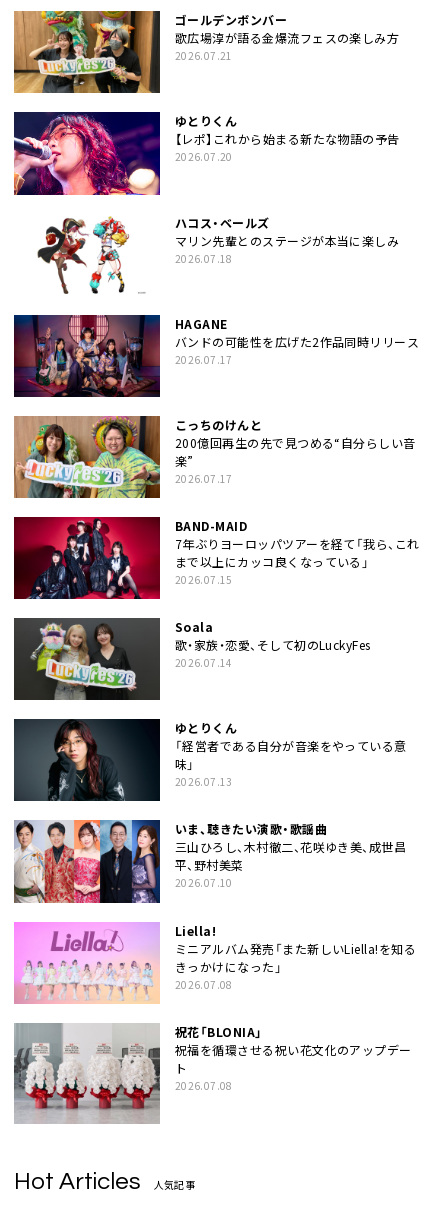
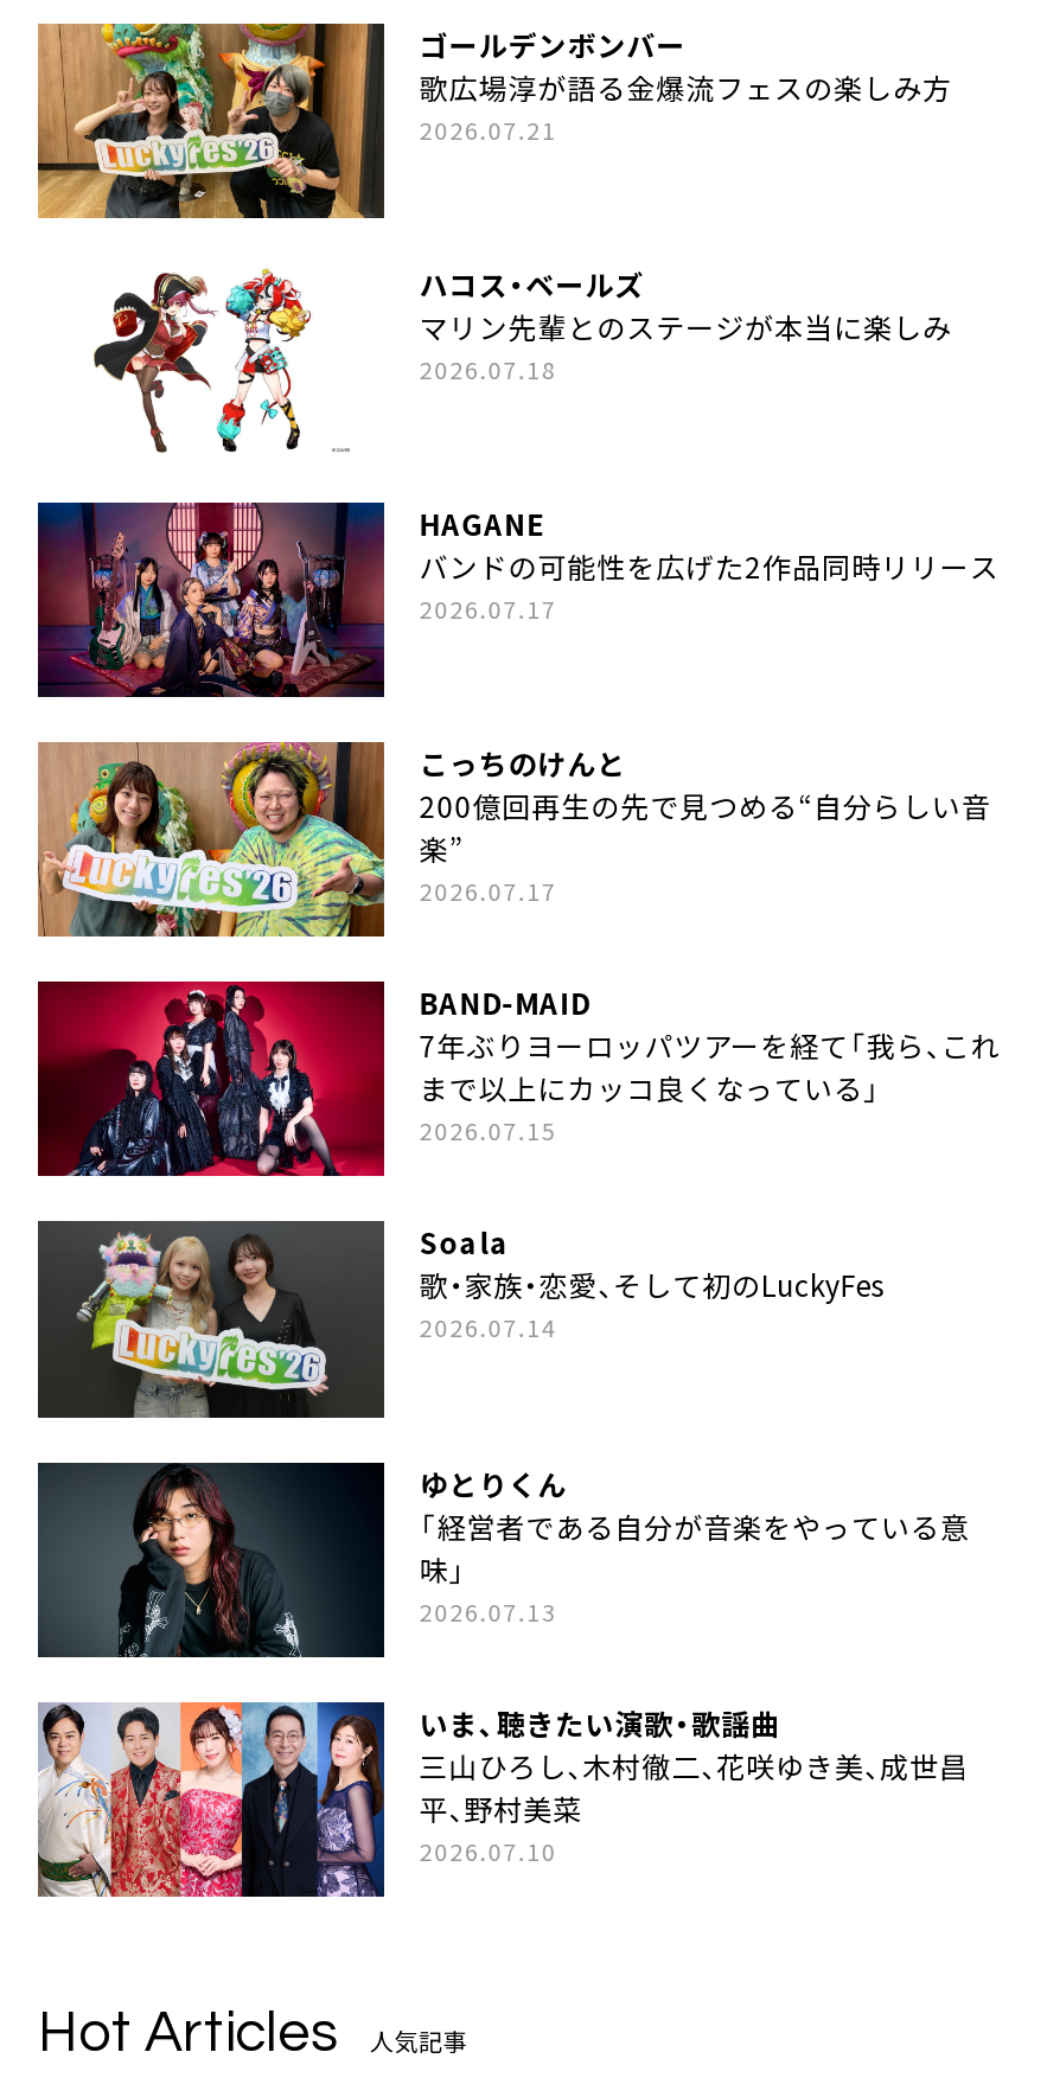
[13,111,400,196] [image] | ゆとりくん | 【レポ】これから始まる新たな物語の予告 | 2026.07.20 -> none
[13,921,416,1093] [image] | Liella! | ミニアルバム発売「また新しいLiella!を知る | きっかけになった」 | 2026.07.08 | 祝花「BLONIA」 | 祝福を循環させる祝い花文化のアップデー | ト | 2026.07.08 -> none
[13,1024,160,1124] [image] -> none

